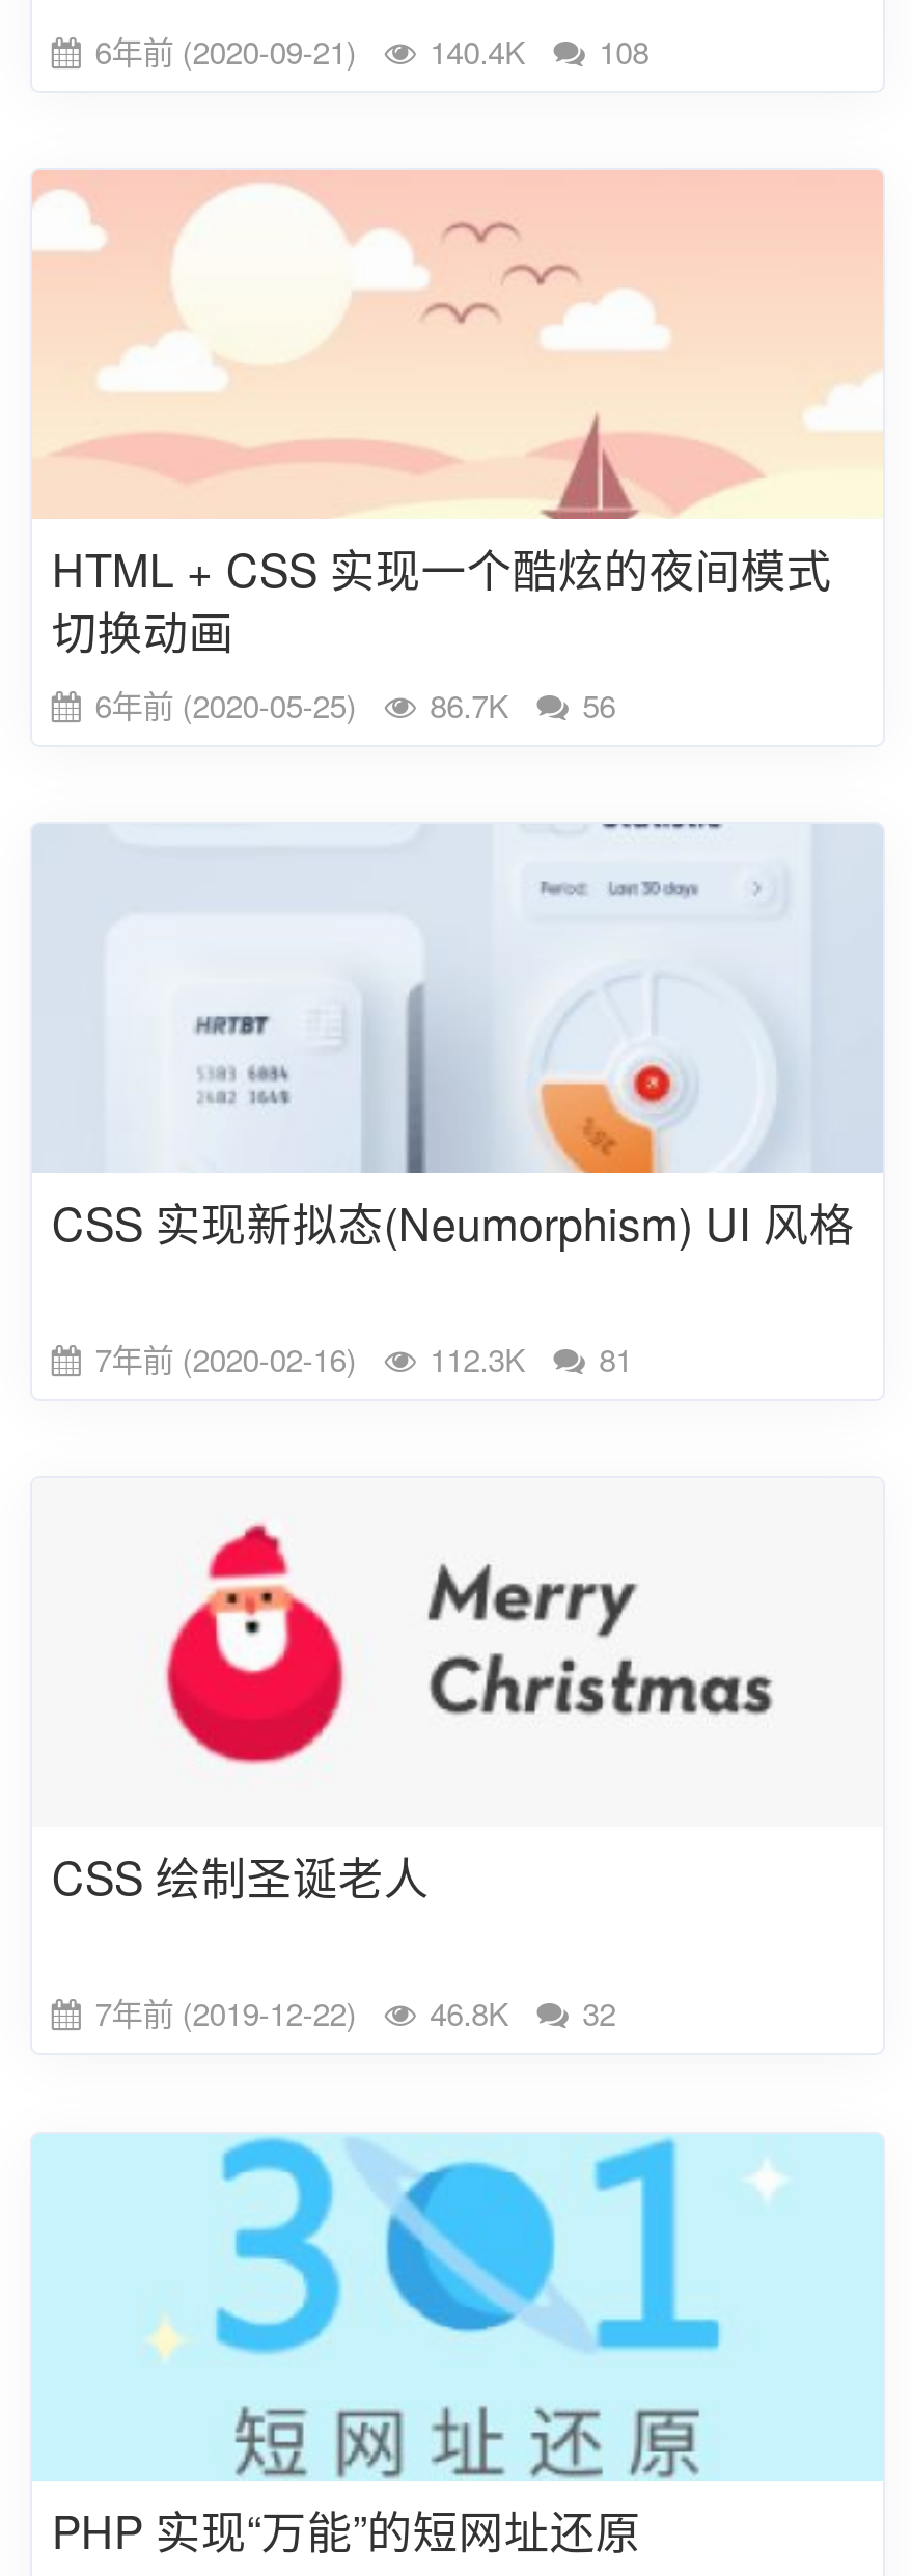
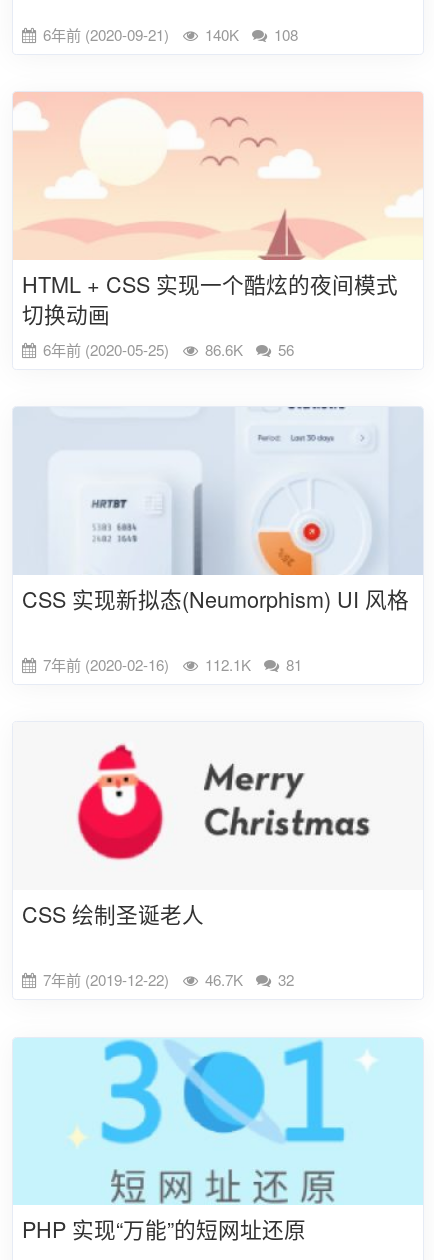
[87,29,649,72] 6年前 (2020-09-21) 140.4K 108 -> [39,24,298,45] 6年前 (2020-09-21) 140K 108
[87,683,615,726] 6年前 (2020-05-25) 86.7K 56 -> [39,339,294,360] 6年前 (2020-05-25) 86.6K 56
[87,1337,632,1380] 7年前 (2020-02-16) 112.3K 81 -> [39,654,302,675] 7年前 (2020-02-16) 112.1K 81
[87,1991,615,2034] 7年前 (2019-12-22) 46.8K 32 -> [39,969,294,990] 7年前 (2019-12-22) 46.7K 32

